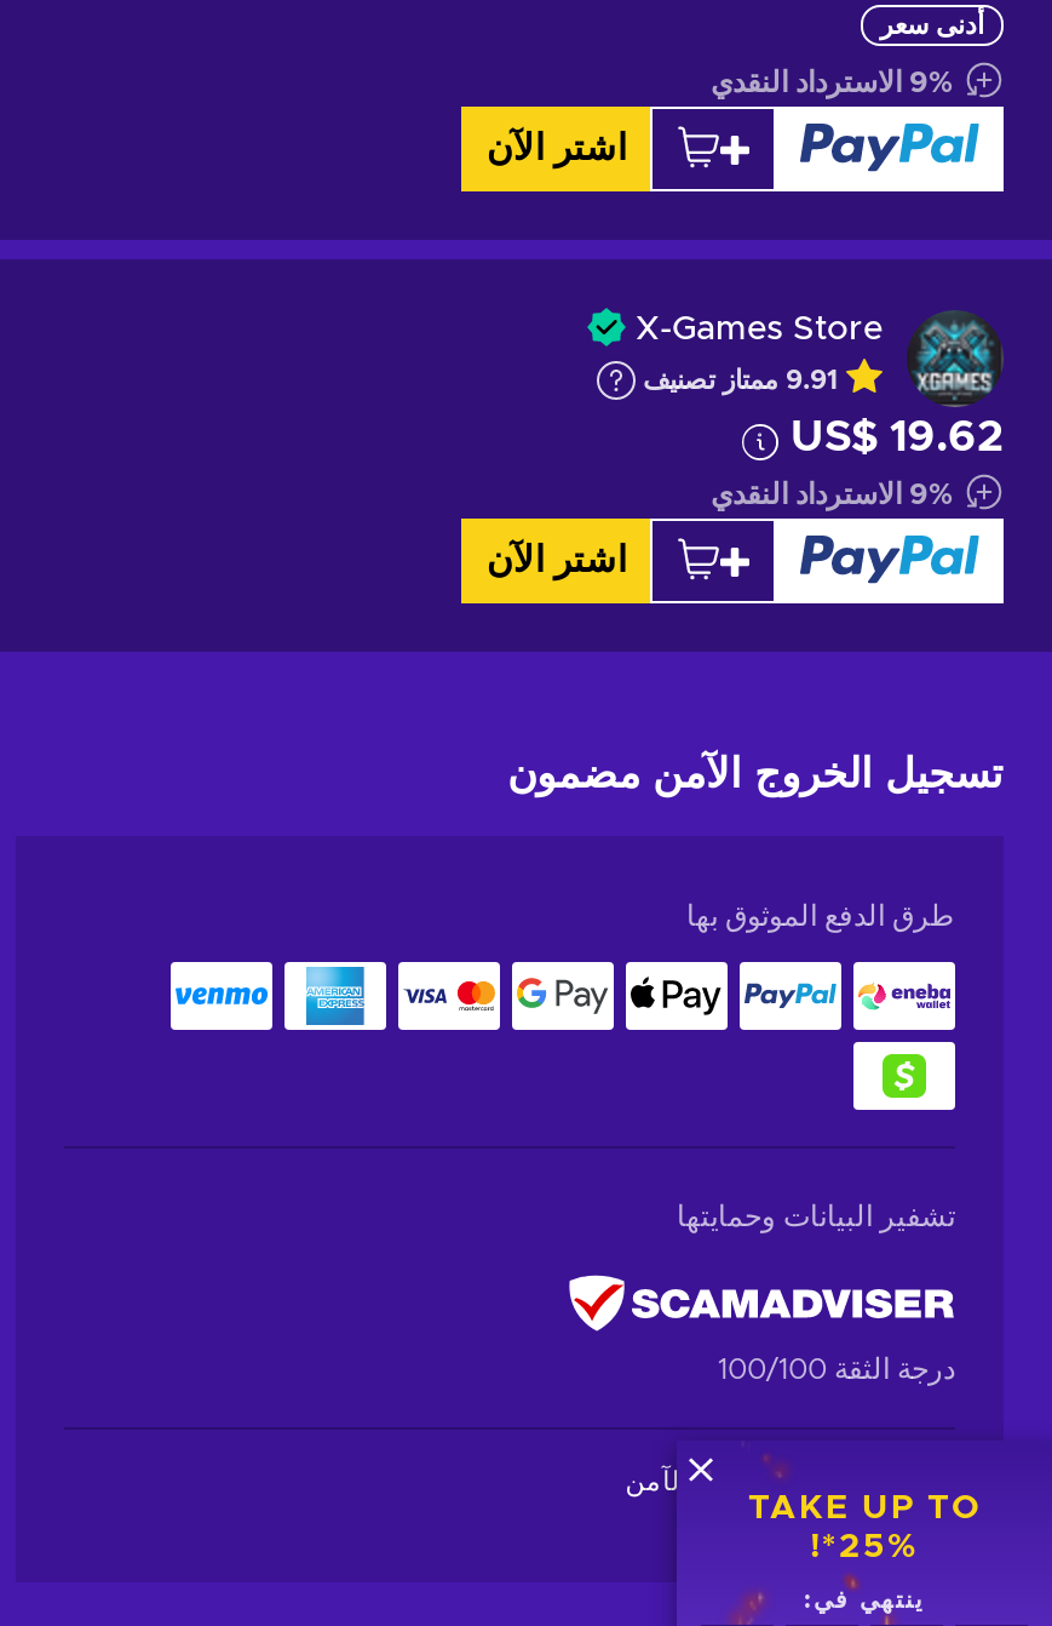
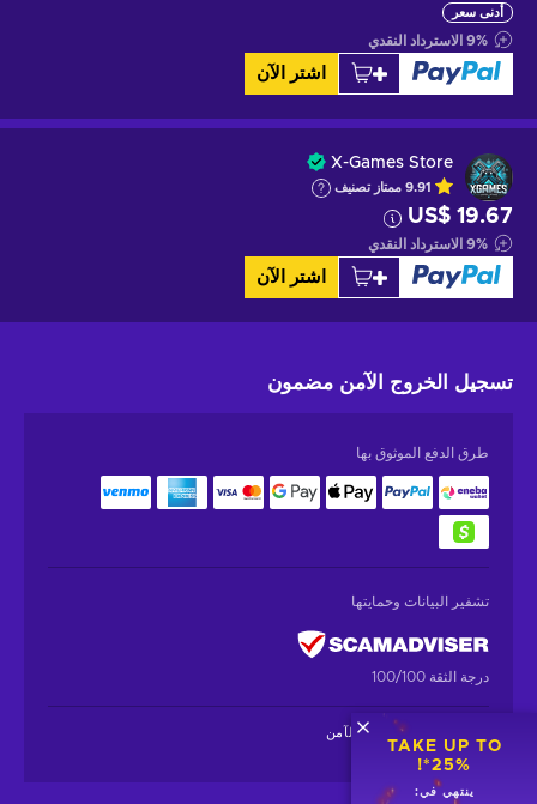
[791,416,1004,459] US$ 19.62 -> [408,206,513,227] US$ 19.67

